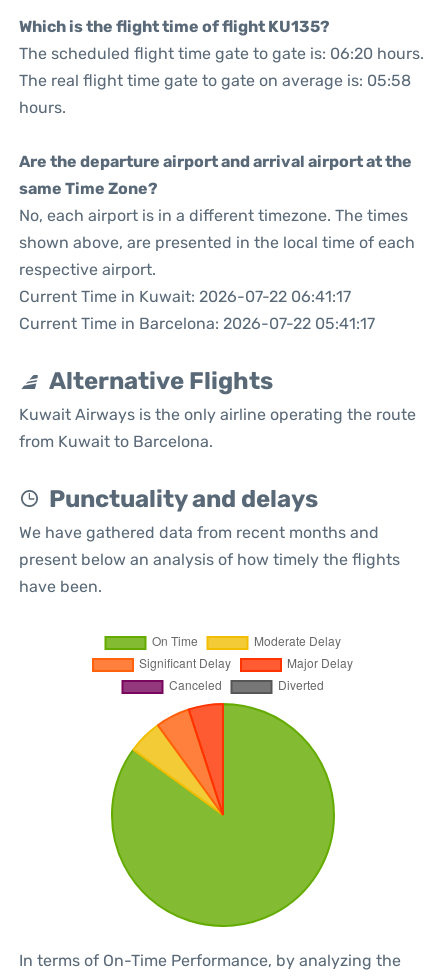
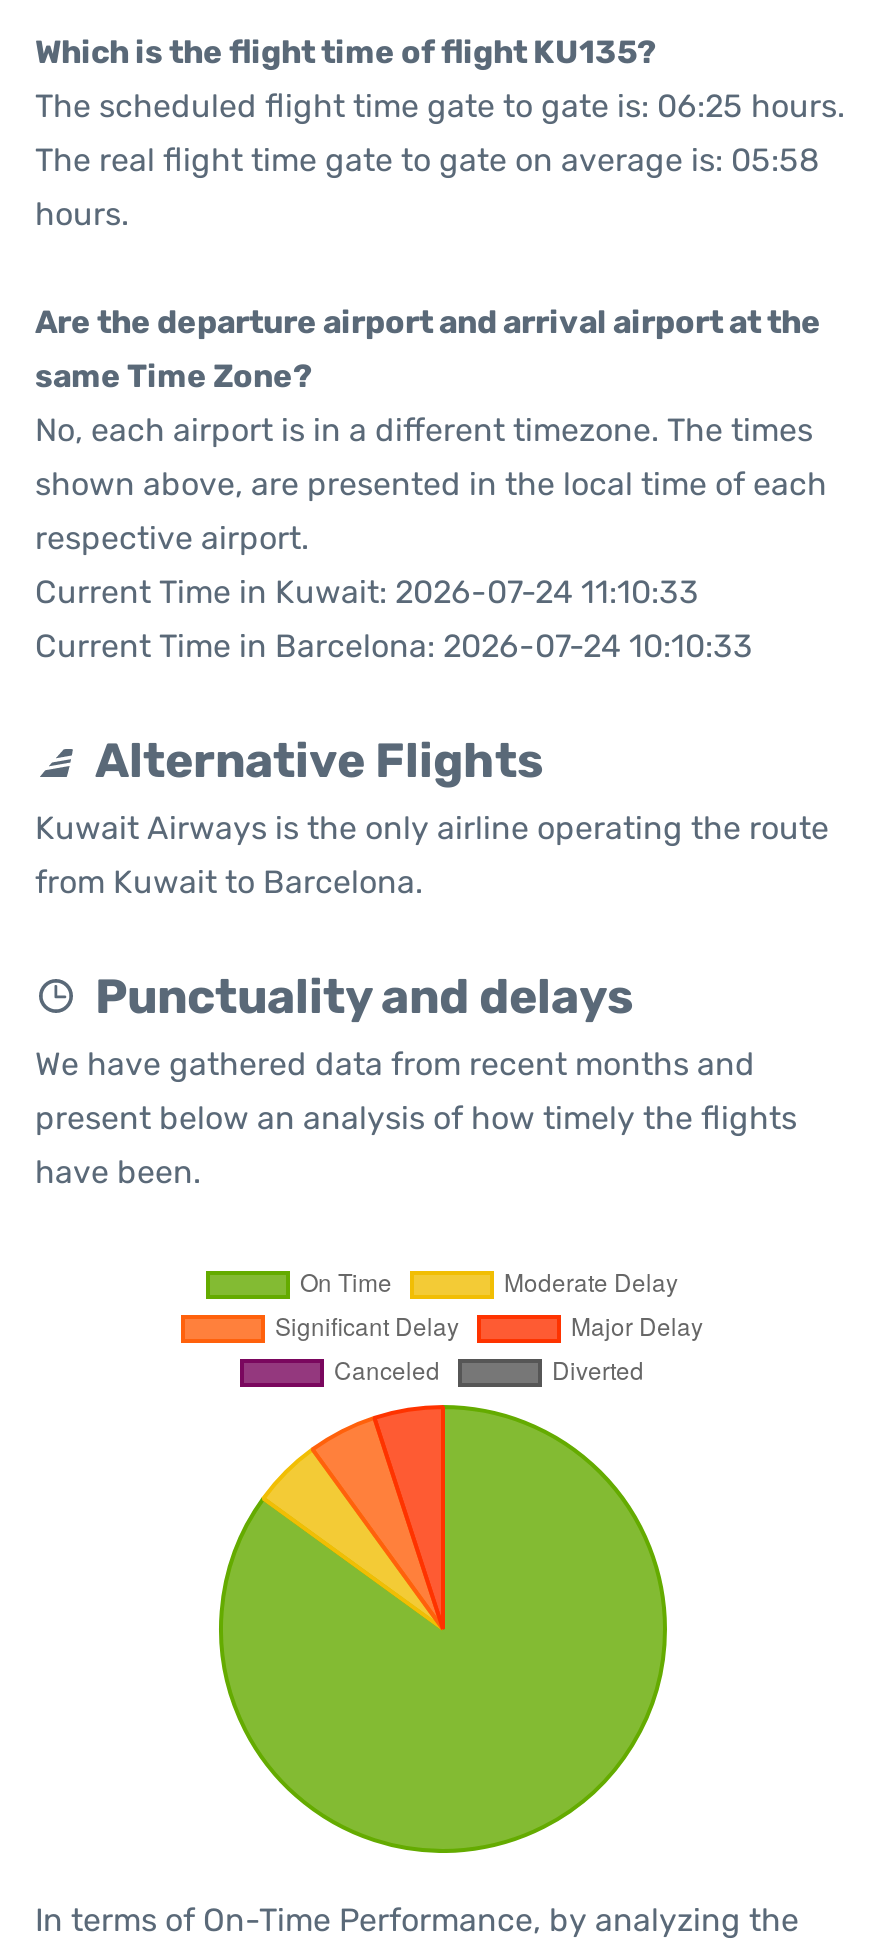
[19,44,424,63] The scheduled flight time gate to gate is: 06:20 hours. -> [35,87,845,125] The scheduled flight time gate to gate is: 06:25 hours.
[19,287,351,306] Current Time in Kuwait: 2026-07-22 06:41:17 -> [35,573,699,611] Current Time in Kuwait: 2026-07-24 11:10:33
[19,314,375,333] Current Time in Barcelona: 2026-07-22 05:41:17 -> [35,627,753,665] Current Time in Barcelona: 2026-07-24 10:10:33

